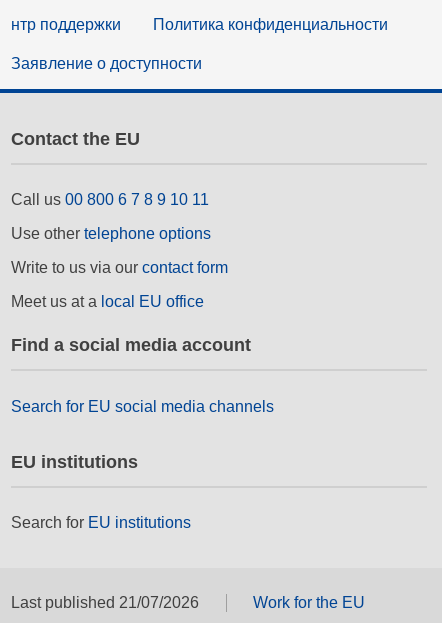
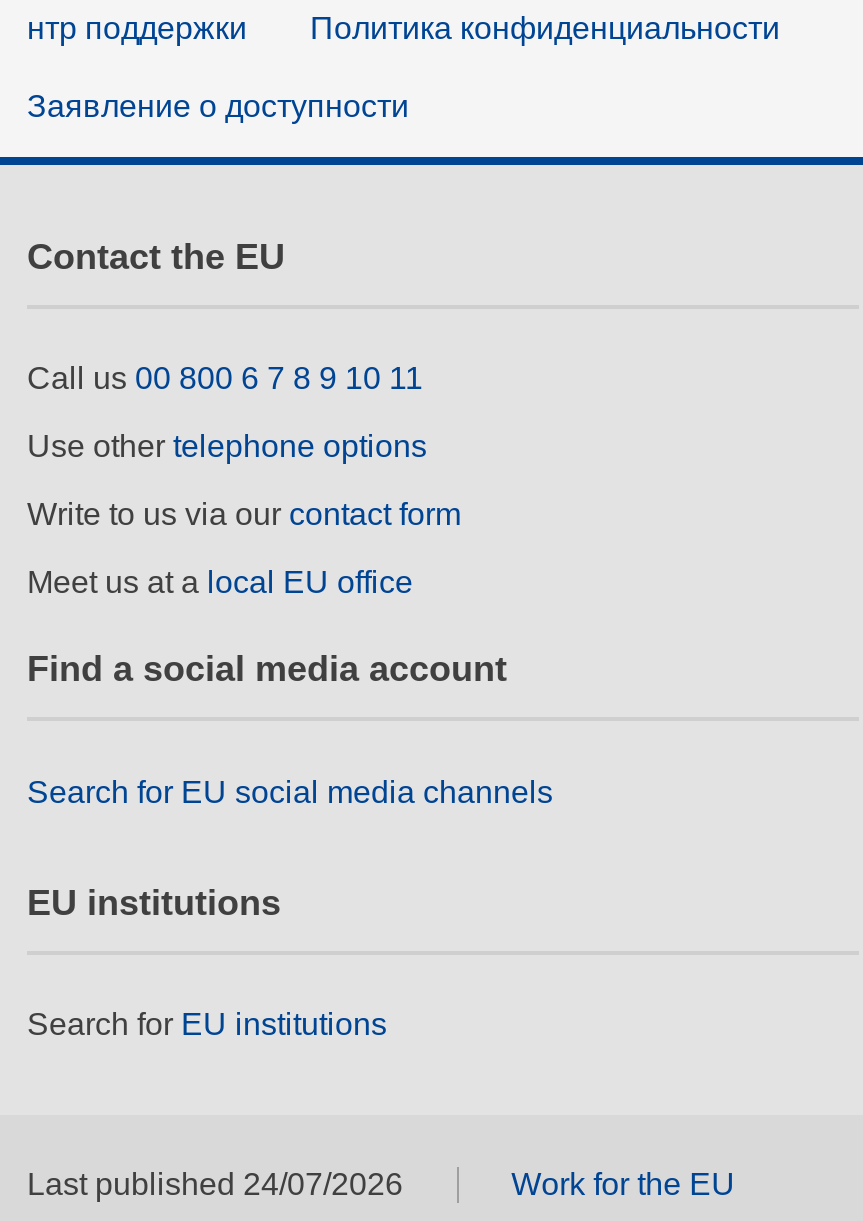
[11,594,199,611] Last published 21/07/2026 -> [27,1168,403,1202] Last published 24/07/2026

